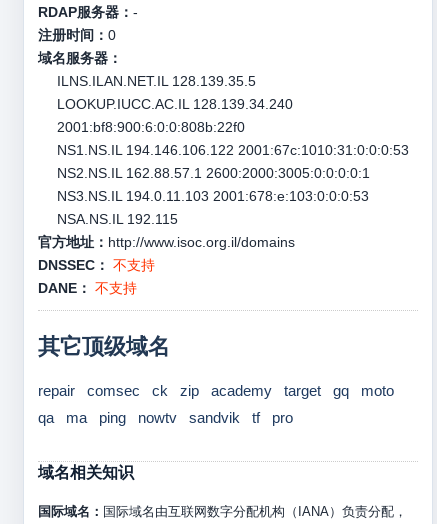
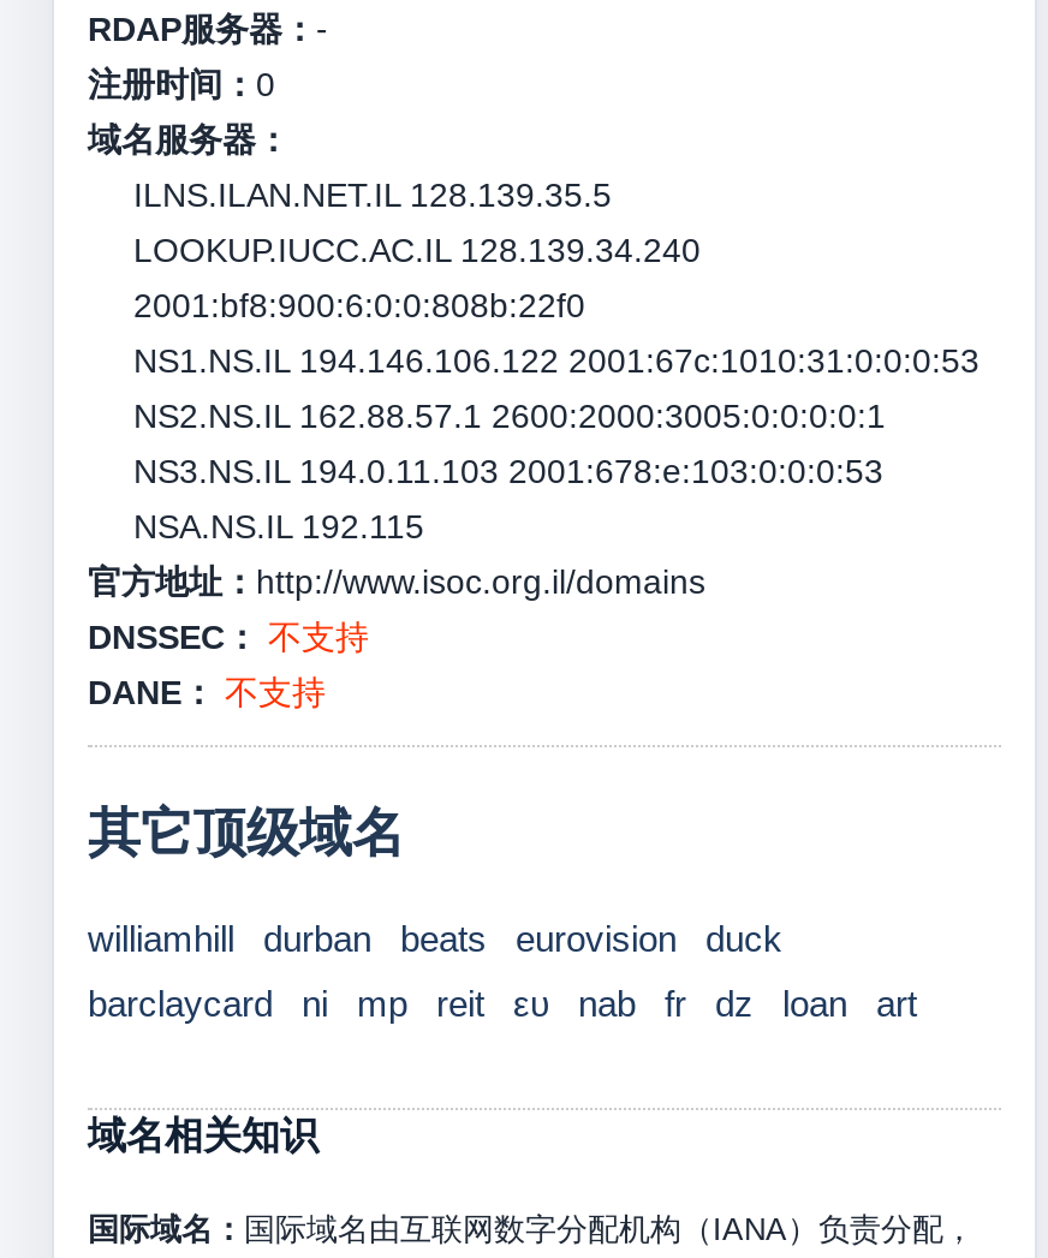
[38,382,394,399] repair | comsec | ck | zip | academy | target | gq | moto -> [88,918,782,959] williamhill | durban | beats | eurovision | duck
[38,409,293,426] qa | ma | ping | nowtv | sandvik | tf | pro -> [88,983,917,1024] barclaycard | ni | mp | reit | ευ | nab | fr | dz | loan | art

